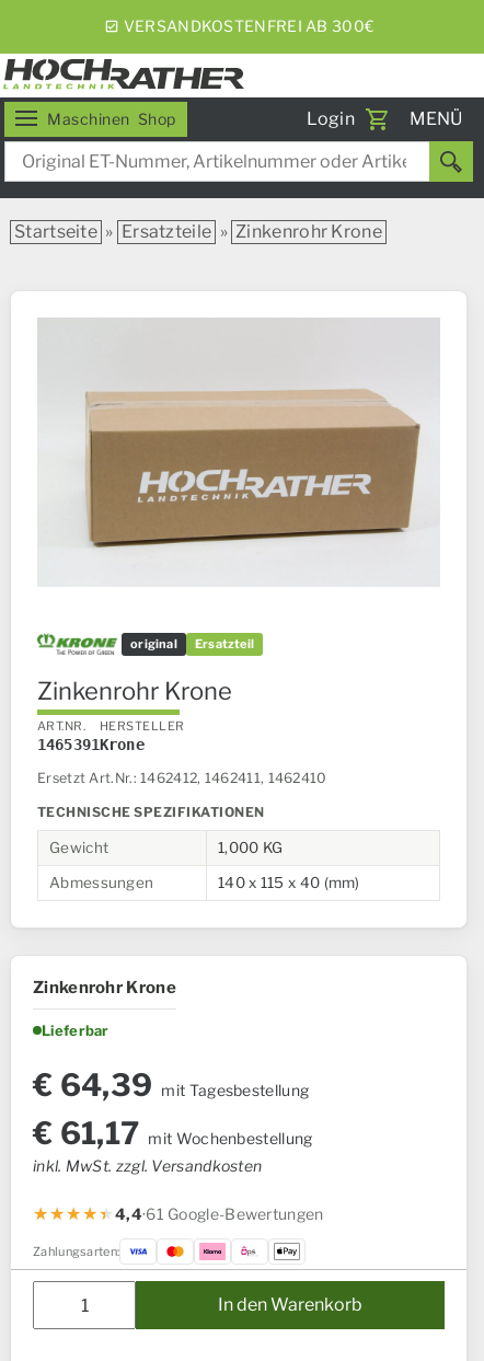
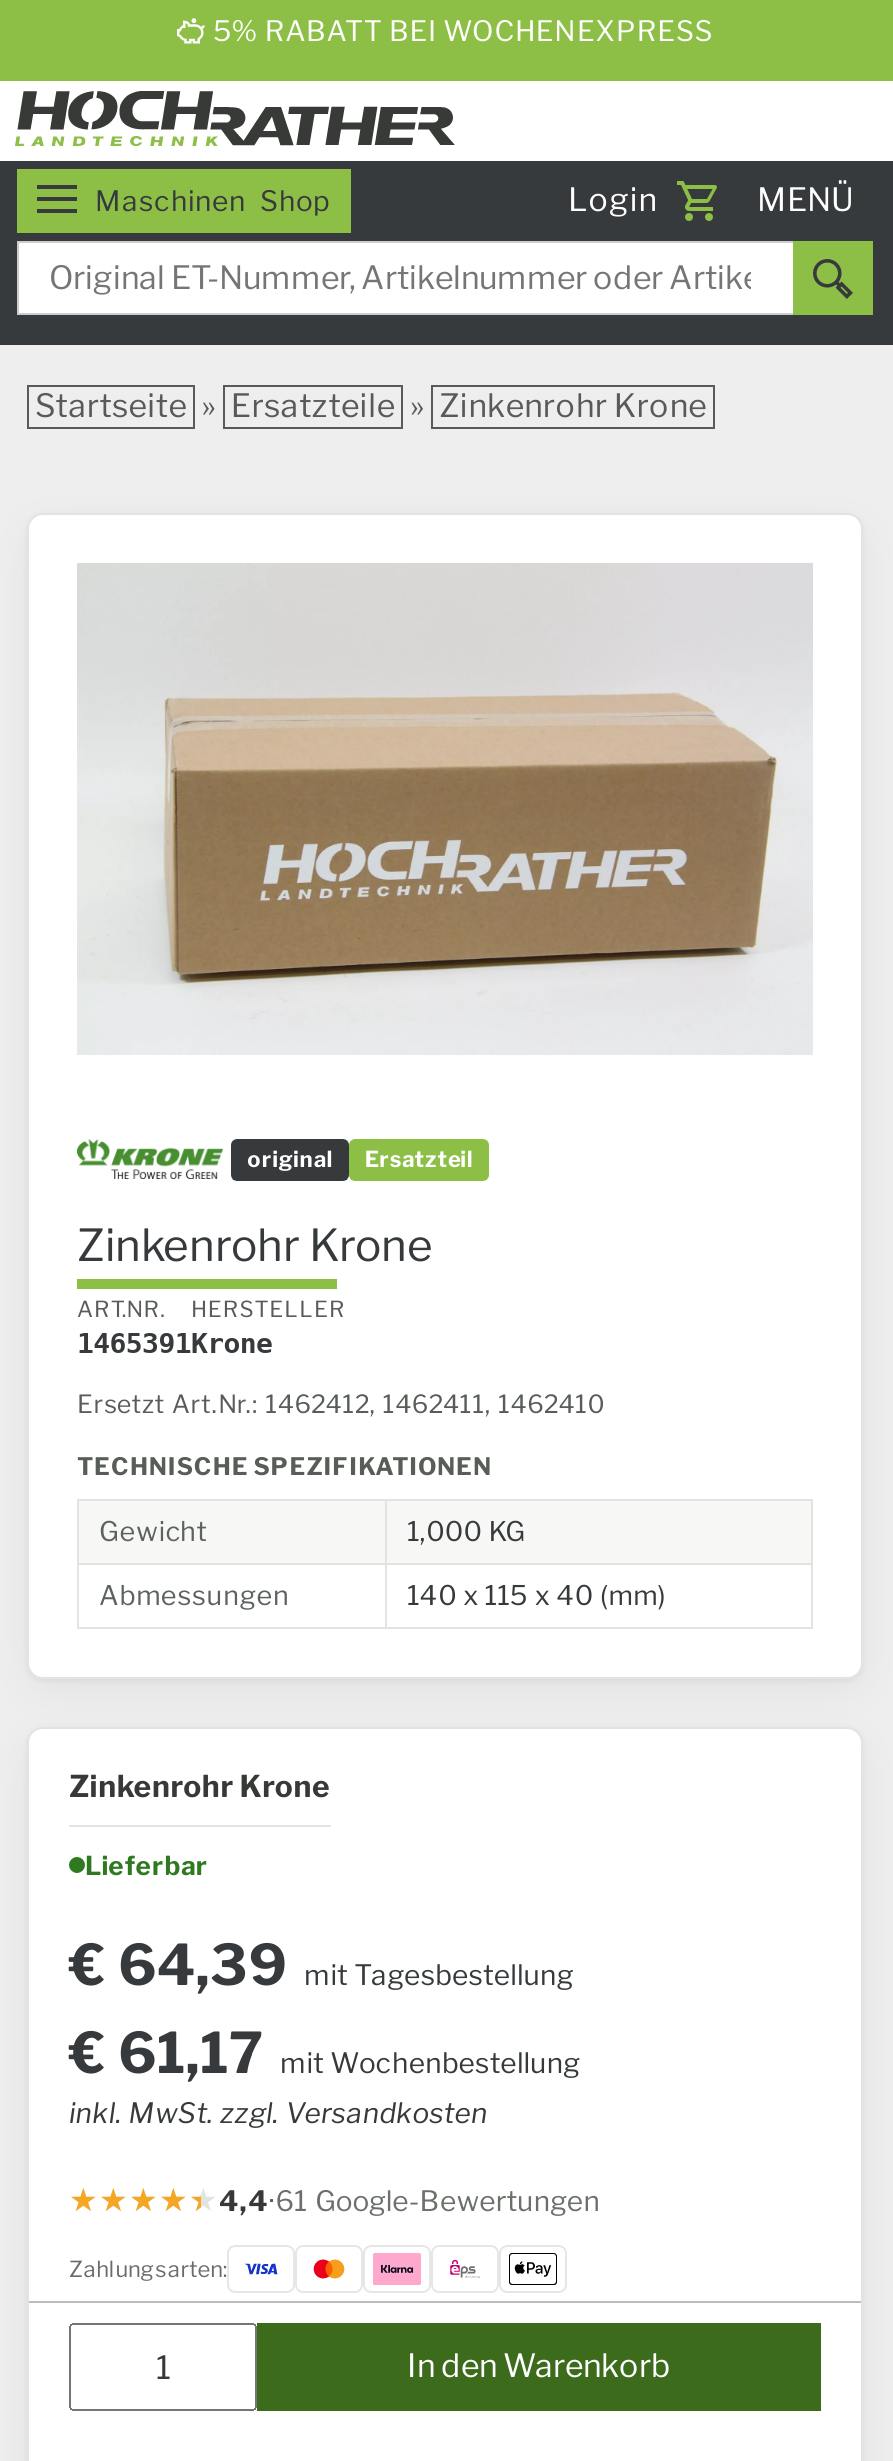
[124,16,374,35] VERSANDKOSTENFREI AB 300€ -> [213,13,713,47] 5% RABATT BEI WOCHENEXPRESS

